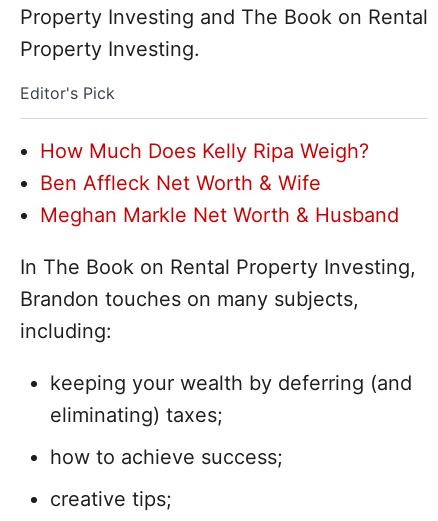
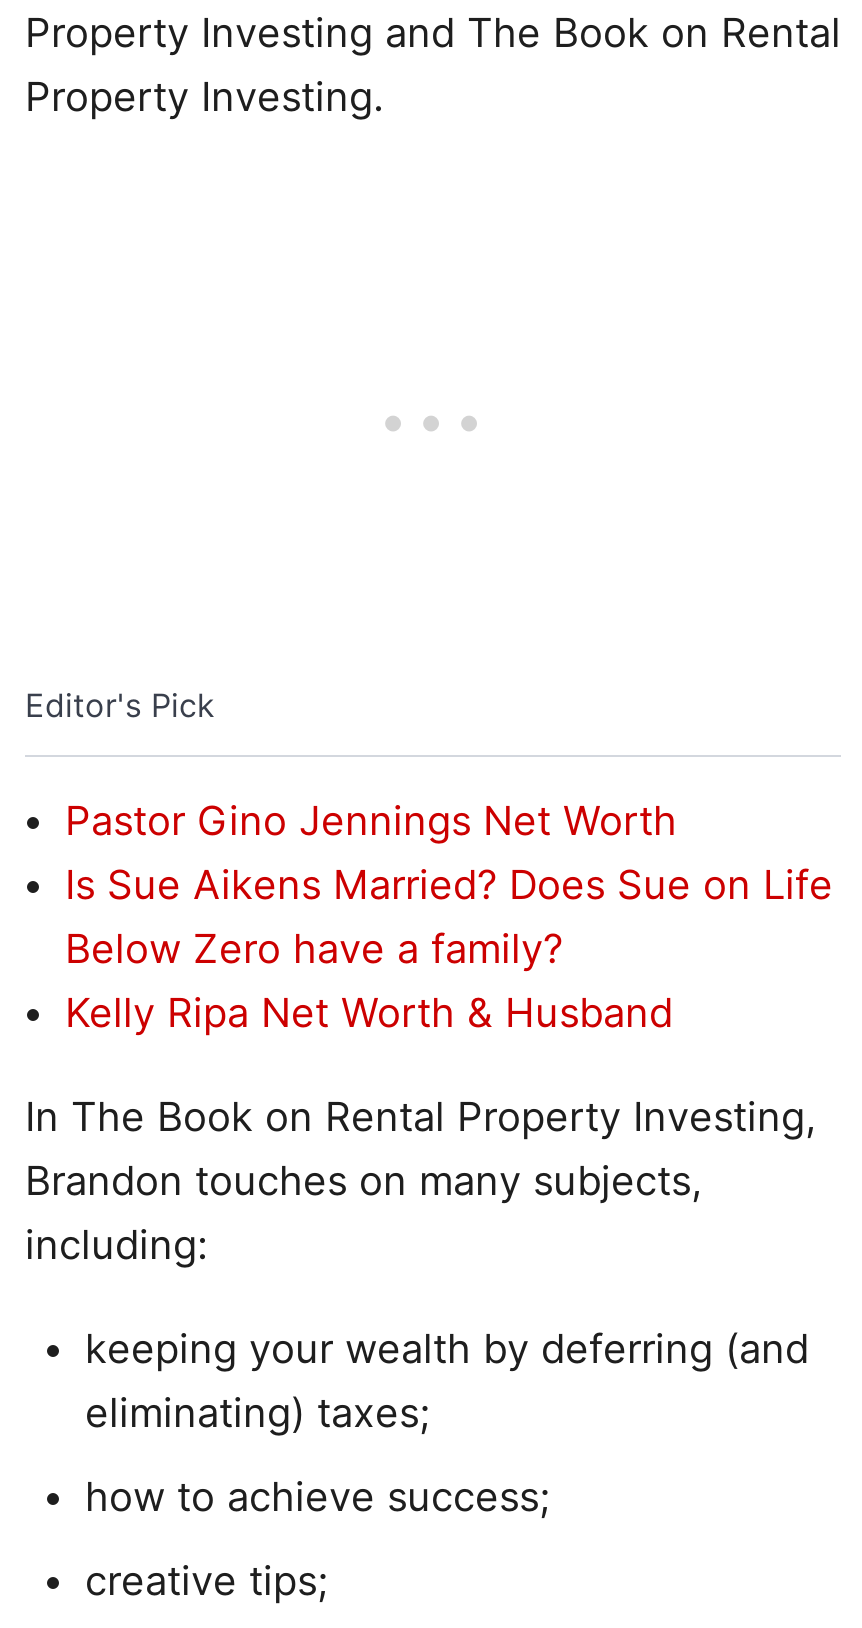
[40,139,399,227] How Much Does Kelly Ripa Weigh? | Ben Affleck Net Worth & Wife | Meghan Markle Net Worth & Husband -> [65,797,833,1037] Pastor Gino Jennings Net Worth | Is Sue Aikens Married? Does Sue on Life | Below Zero have a family? | Kelly Ripa Net Worth & Husband

